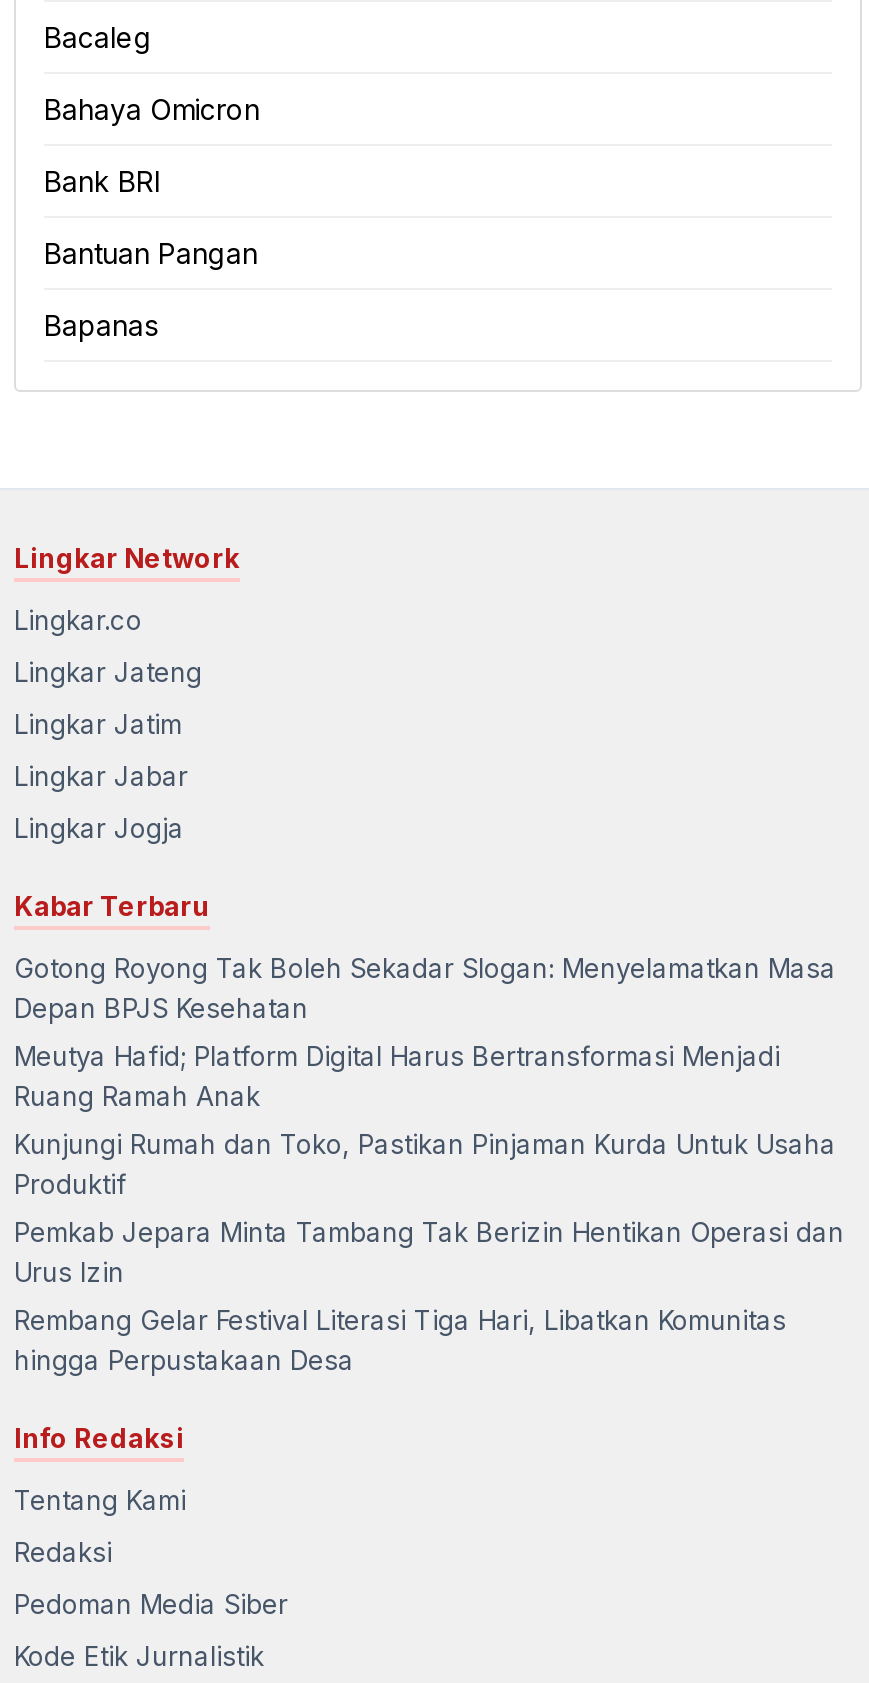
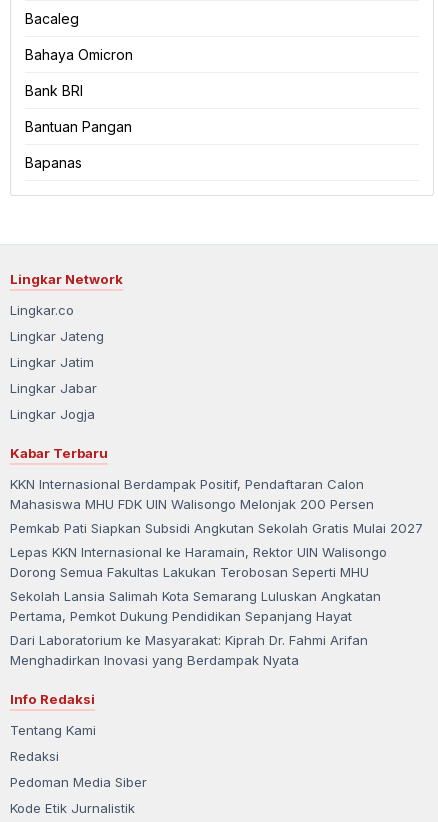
[14,952,836,1024] Gotong Royong Tak Boleh Sekadar Slogan: Menyelamatkan Masa | Depan BPJS Kesehatan -> [10,476,374,512] KKN Internasional Berdampak Positif, Pendaftaran Calon | Mahasiswa MHU FDK UIN Walisongo Melonjak 200 Persen
[14,1040,780,1112] Meutya Hafid; Platform Digital Harus Bertransformasi Menjadi | Ruang Ramah Anak -> [10,520,423,536] Pemkab Pati Siapkan Subsidi Angkutan Sekolah Gratis Mulai 2027
[14,1128,836,1200] Kunjungi Rumah dan Toko, Pastikan Pinjaman Kurda Untuk Usaha | Produktif -> [10,544,387,580] Lepas KKN Internasional ke Haramain, Rektor UIN Walisongo | Dorong Semua Fakultas Lakukan Terobosan Seperti MHU
[14,1216,844,1288] Pemkab Jepara Minta Tambang Tak Berizin Hentikan Operasi dan | Urus Izin -> [10,588,381,624] Sekolah Lansia Salimah Kota Semarang Luluskan Angkatan | Pertama, Pemkot Dukung Pendidikan Sepanjang Hayat
[14,1304,786,1376] Rembang Gelar Festival Literasi Tiga Hari, Libatkan Komunitas | hingga Perpustakaan Desa -> [10,632,368,668] Dari Laboratorium ke Masyarakat: Kiprah Dr. Fahmi Arifan | Menghadirkan Inovasi yang Berdampak Nyata

